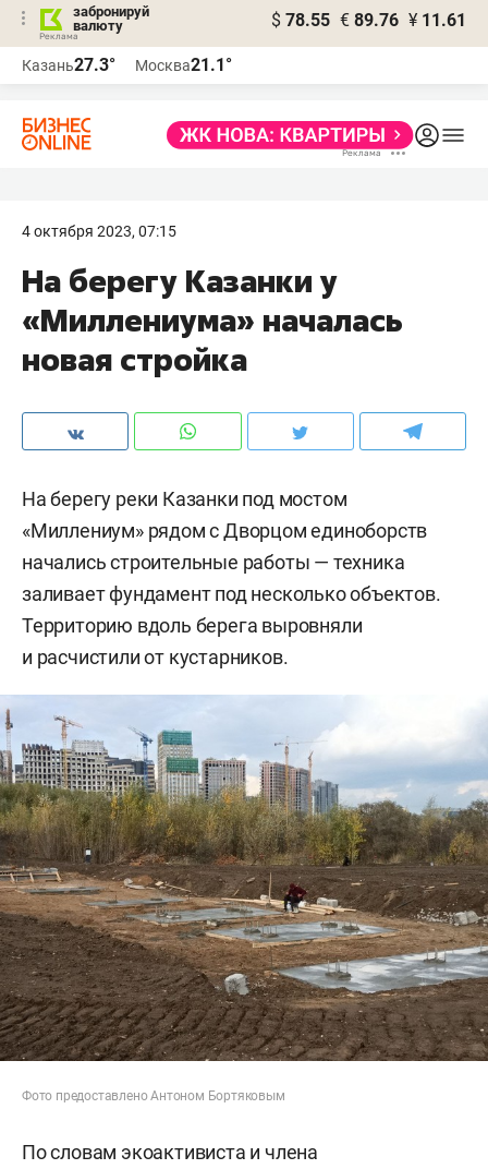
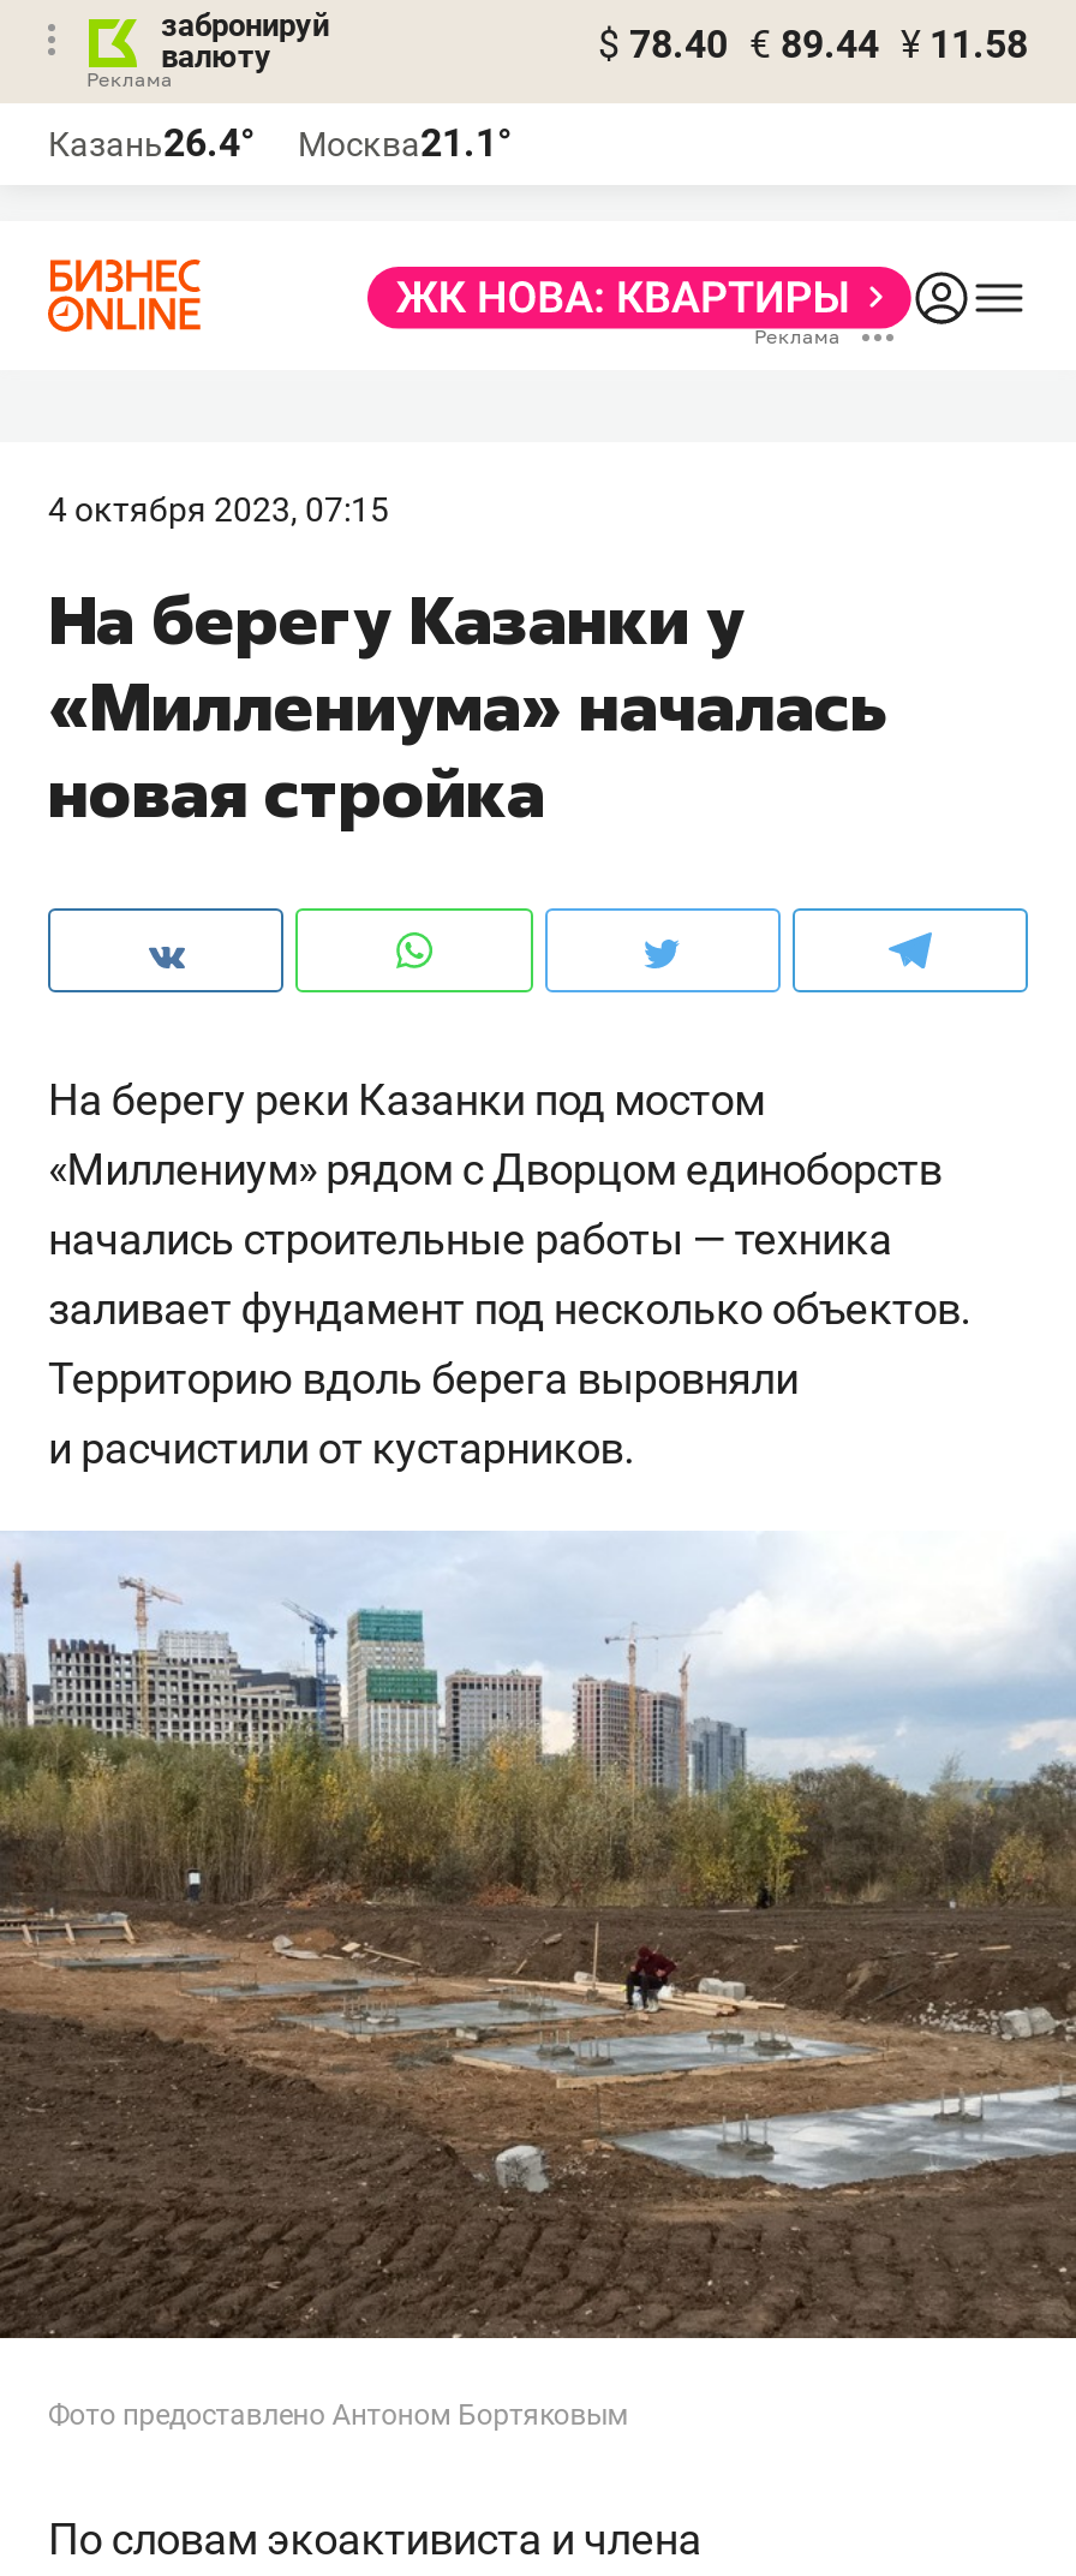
[271,10,466,31] $ 78.55 € 89.76 ¥ 11.61 -> [598,22,1028,67] $ 78.40 € 89.44 ¥ 11.58
[22,55,232,75] Казань27.3° Москва21.1° -> [48,120,512,166] Казань26.4° Москва21.1°

